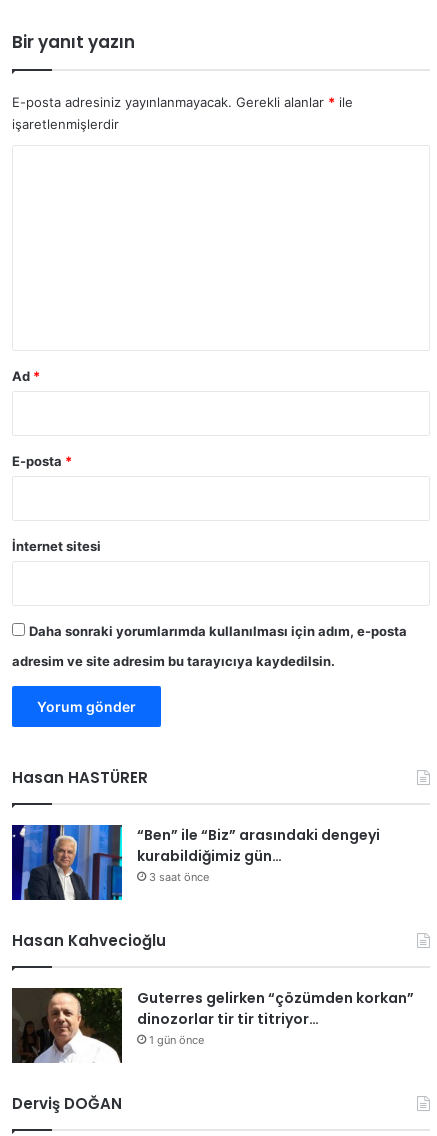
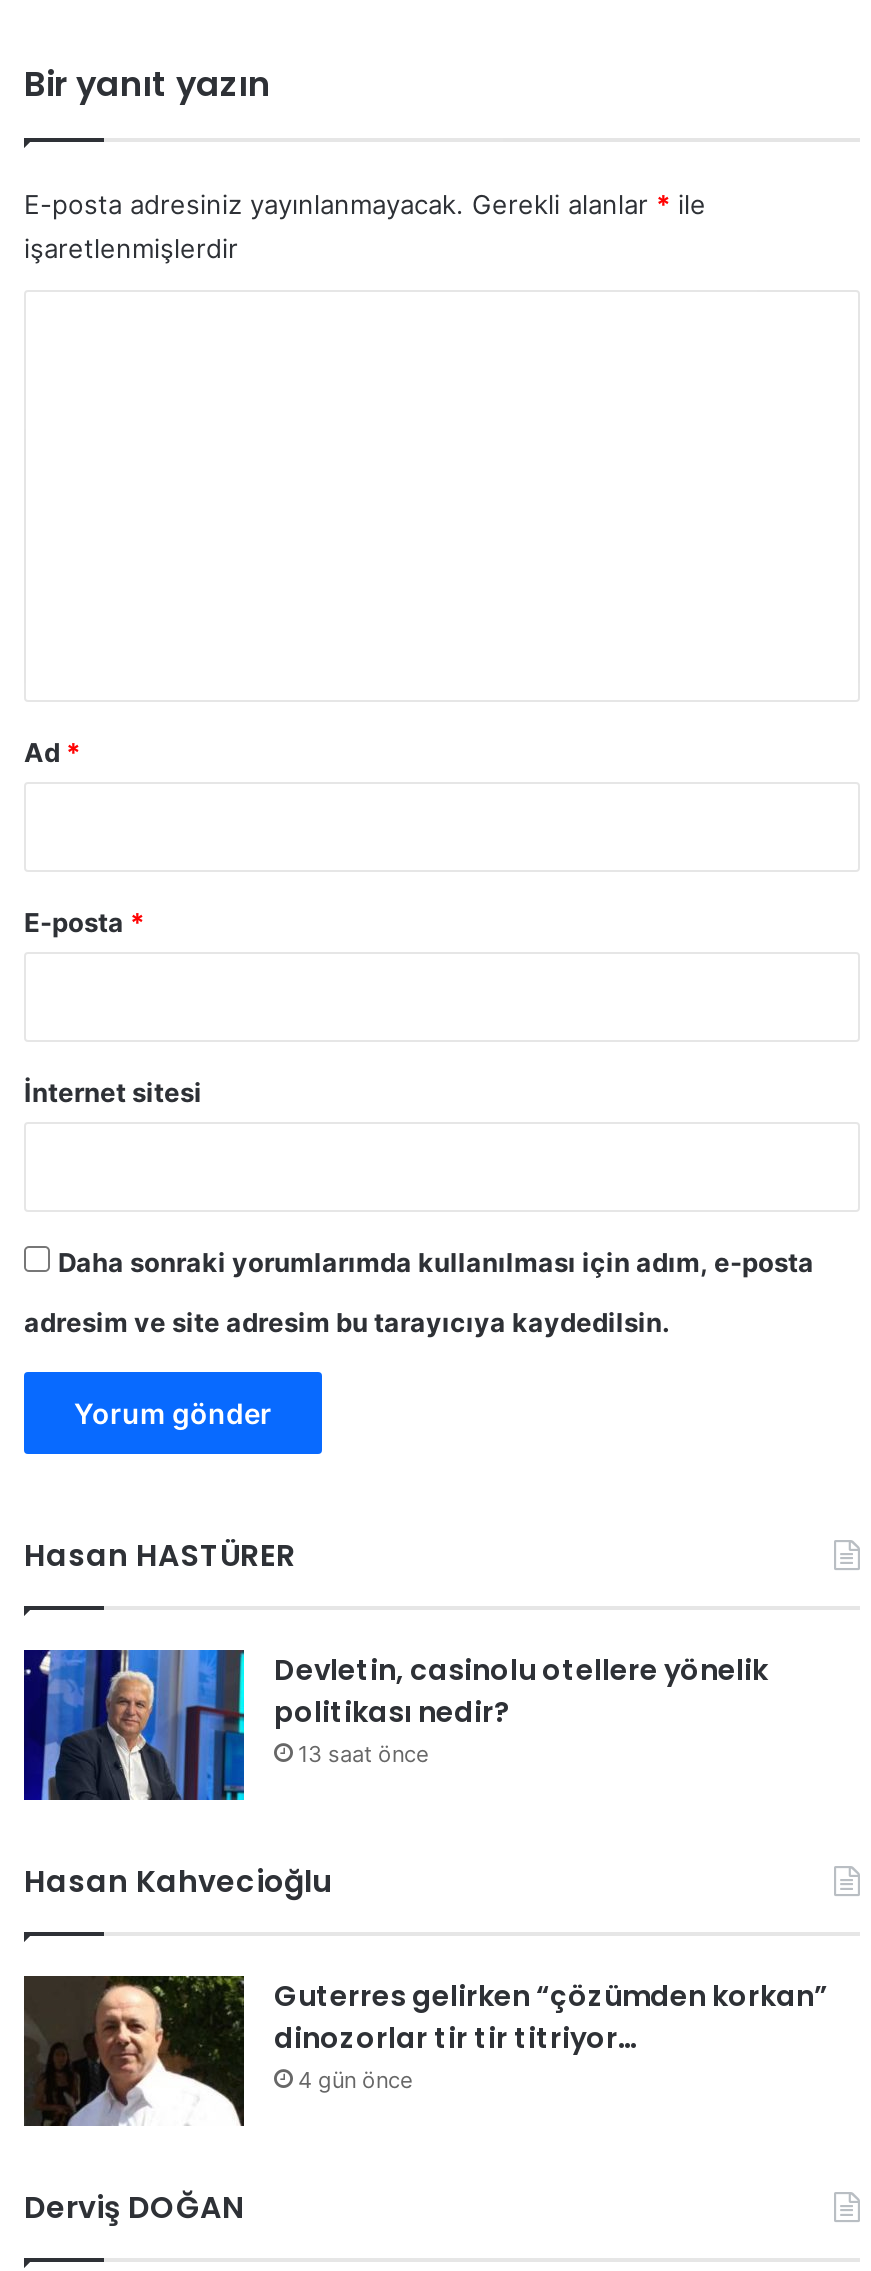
[137,825,380,884] “Ben” ile “Biz” arasındaki dengeyi | kurabildiğimiz gün… | 3 saat önce -> [274,1651,768,1769] Devletin, casinolu otellere yönelik | politikası nedir? | 13 saat önce
[149,1033,204,1047] 1 gün önce -> [298,2067,412,2095] 4 gün önce

